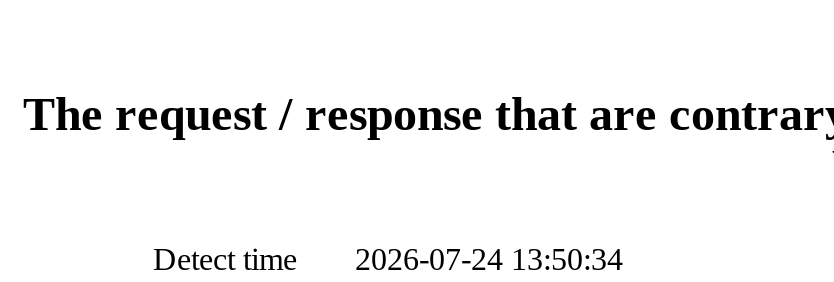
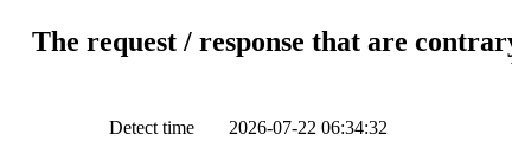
[153,242,623,276] Detect time 2026-07-24 13:50:34 -> [108,117,387,137] Detect time 2026-07-22 06:34:32

